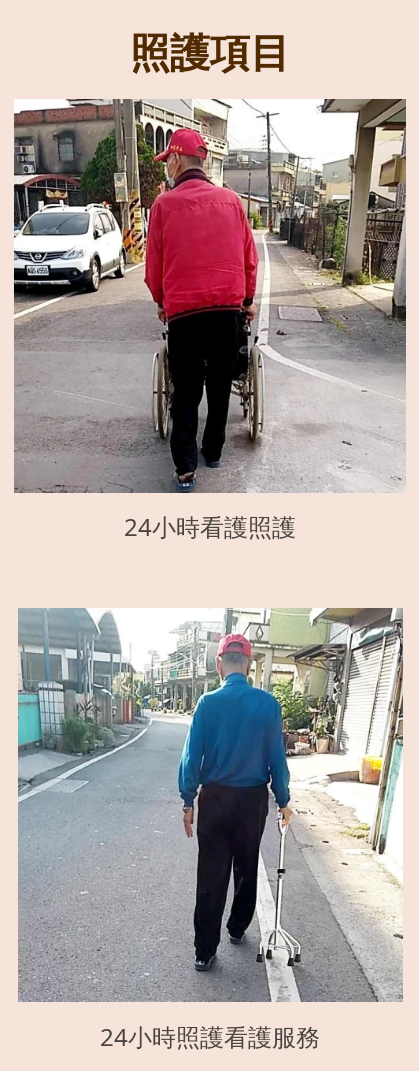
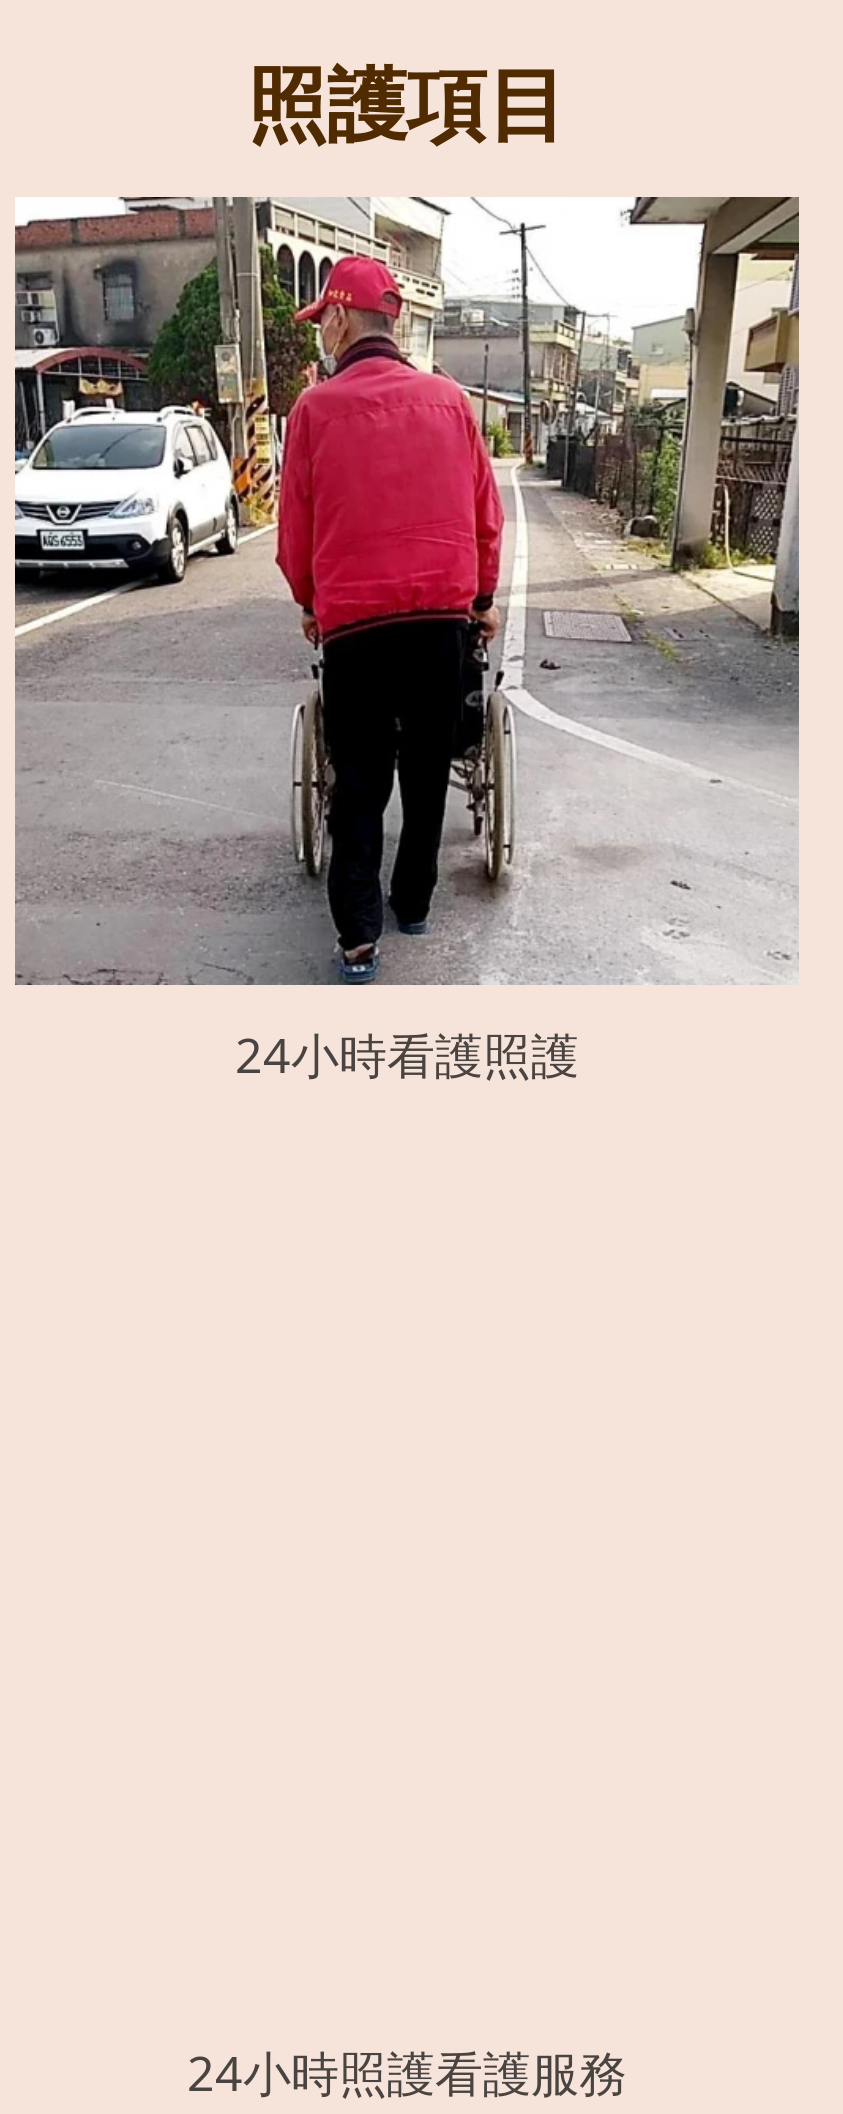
[17,607,404,1003] [image] -> none

